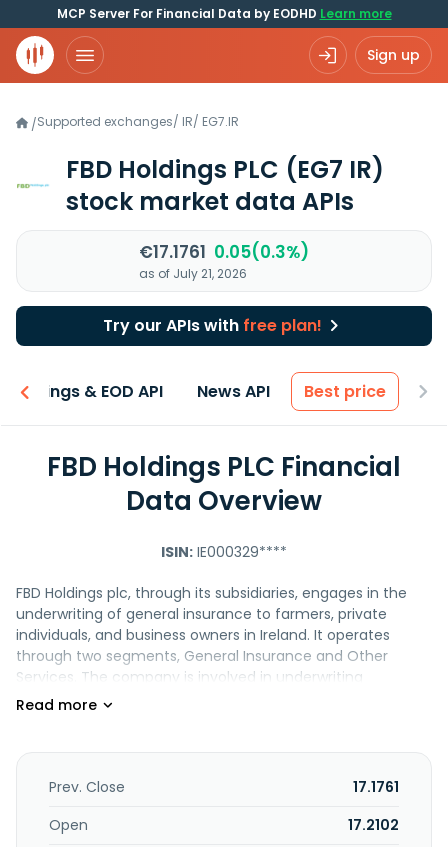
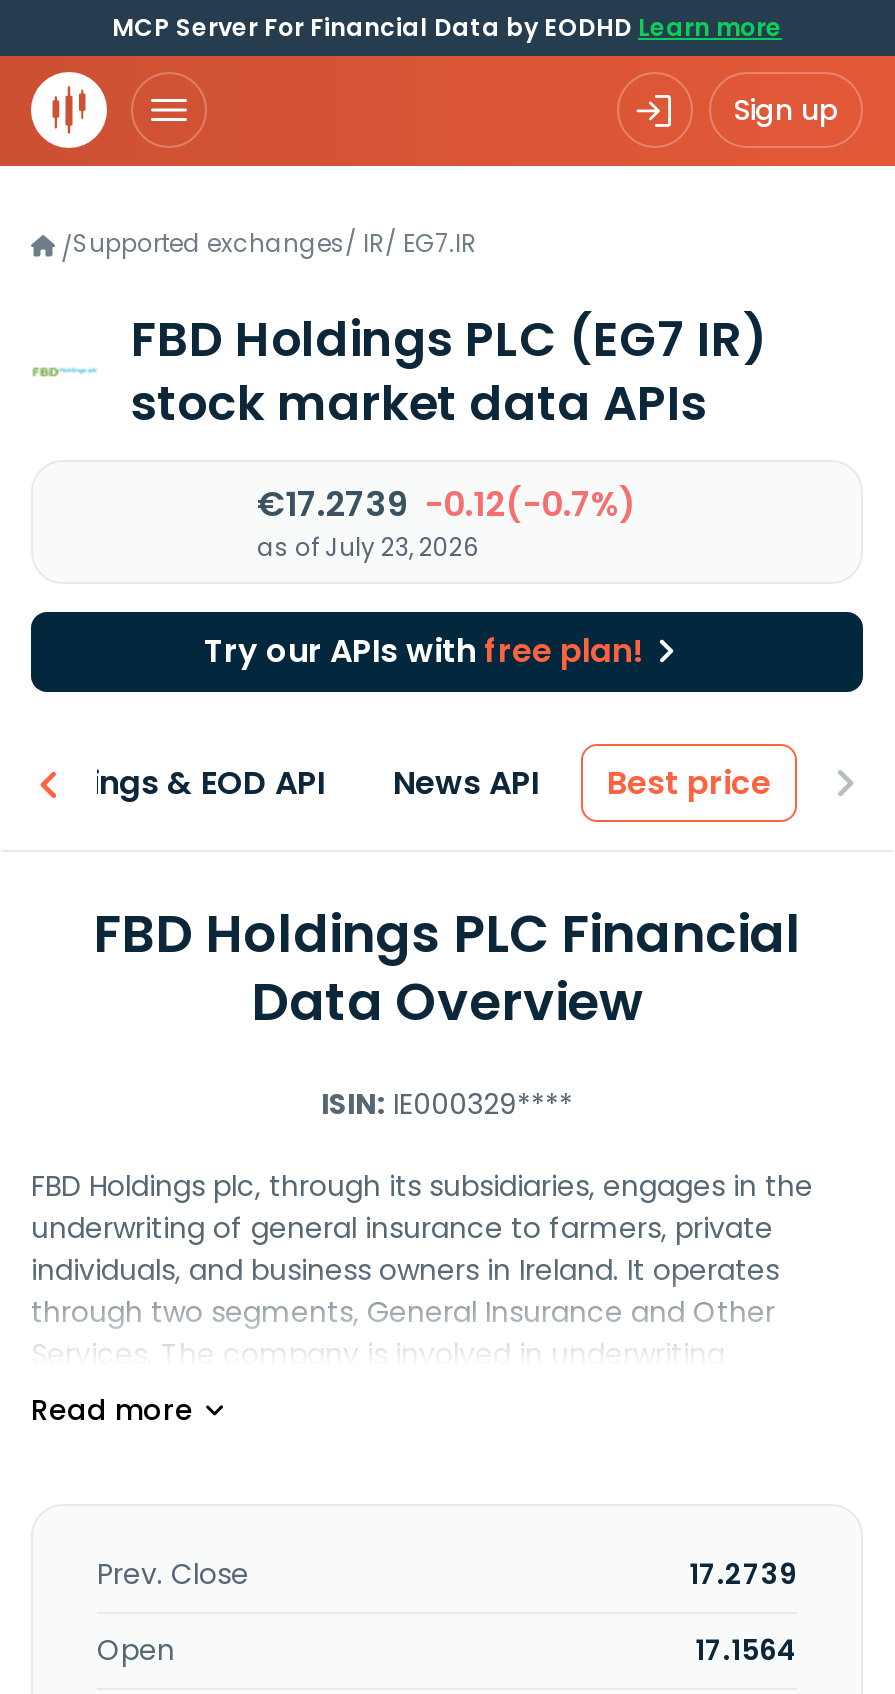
[139,240,309,264] €17.1761 0.05(0.3%) -> [257,480,637,528] €17.2739 -0.12(-0.7%)
[139,265,247,282] as of July 21, 2026 -> [257,530,479,564] as of July 23, 2026
[353,777,399,797] 17.1761 -> [689,1554,797,1594] 17.2739
[348,815,399,835] 17.2102 -> [695,1630,797,1670] 17.1564

